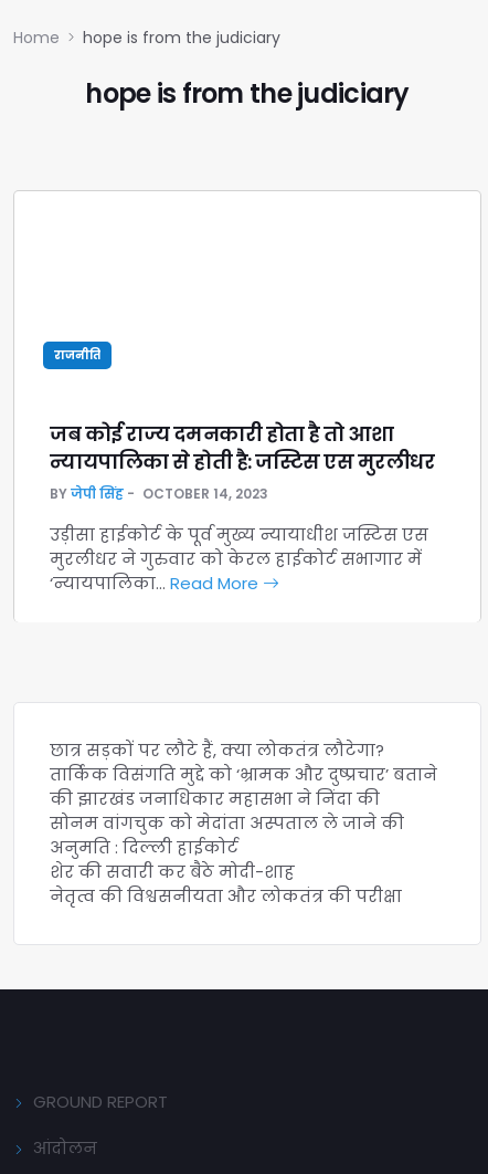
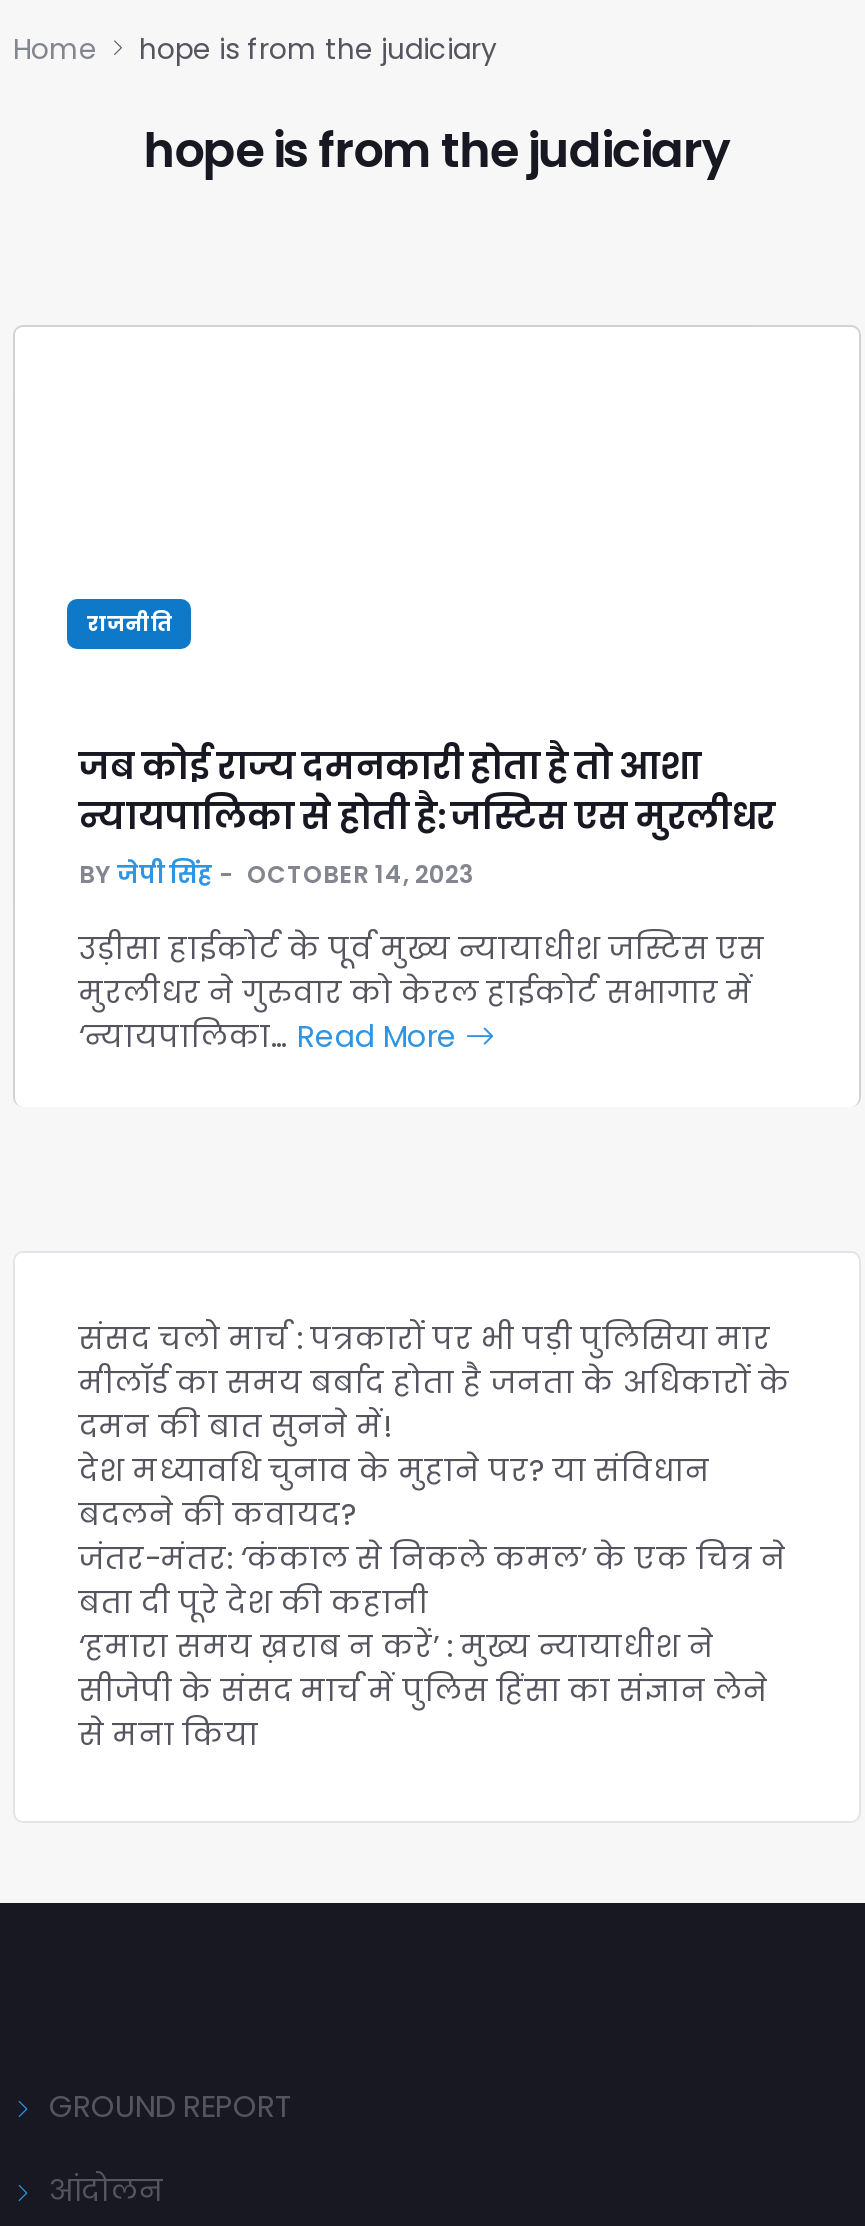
[50,738,437,908] छात्र सड़कों पर लौटे हैं, क्या लोकतंत्र लौटेगा? | तार्किक विसंगति मुद्दे को ‘भ्रामक और दुष्प्रचार’ बताने | की झारखंड जनाधिकार महासभा ने निंदा की | सोनम वांगचुक को मेदांता अस्पताल ले जाने की | अनुमति : दिल्ली हाईकोर्ट | शेर की सवारी कर बैठे मोदी-शाह | नेतृत्व की विश्वसनीयता और लोकतंत्र की परीक्षा -> [79,1317,791,1755] संसद चलो मार्च : पत्रकारों पर भी पड़ी पुलिसिया मार | मीलॉर्ड का समय बर्बाद होता है जनता के अधिकारों के | दमन की बात सुनने में! | देश मध्यावधि चुनाव के मुहाने पर? या संविधान | बदलने की कवायद? | जंतर-मंतर: ‘कंकाल से निकले कमल’ के एक चित्र ने | बता दी पूरे देश की कहानी | ‘हमारा समय ख़राब न करें’ : मुख्य न्यायाधीश ने | सीजेपी के संसद मार्च में पुलिस हिंसा का संज्ञान लेने | से मना किया

